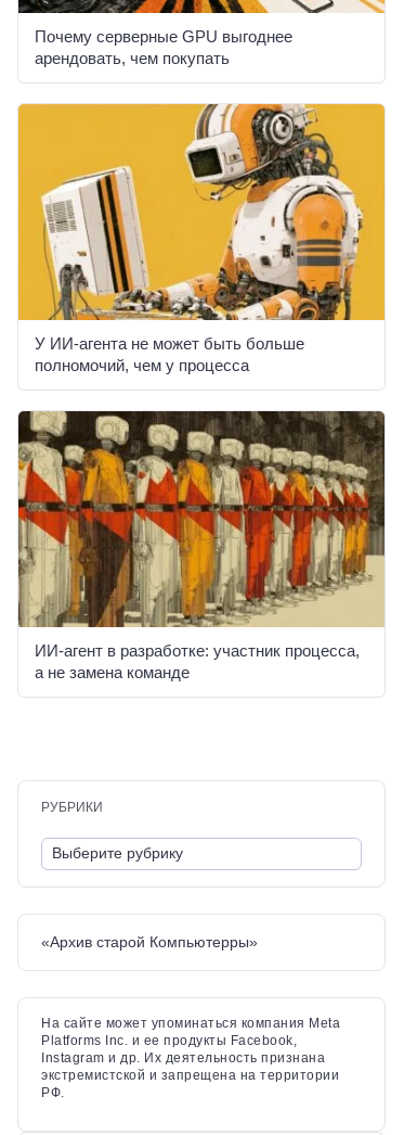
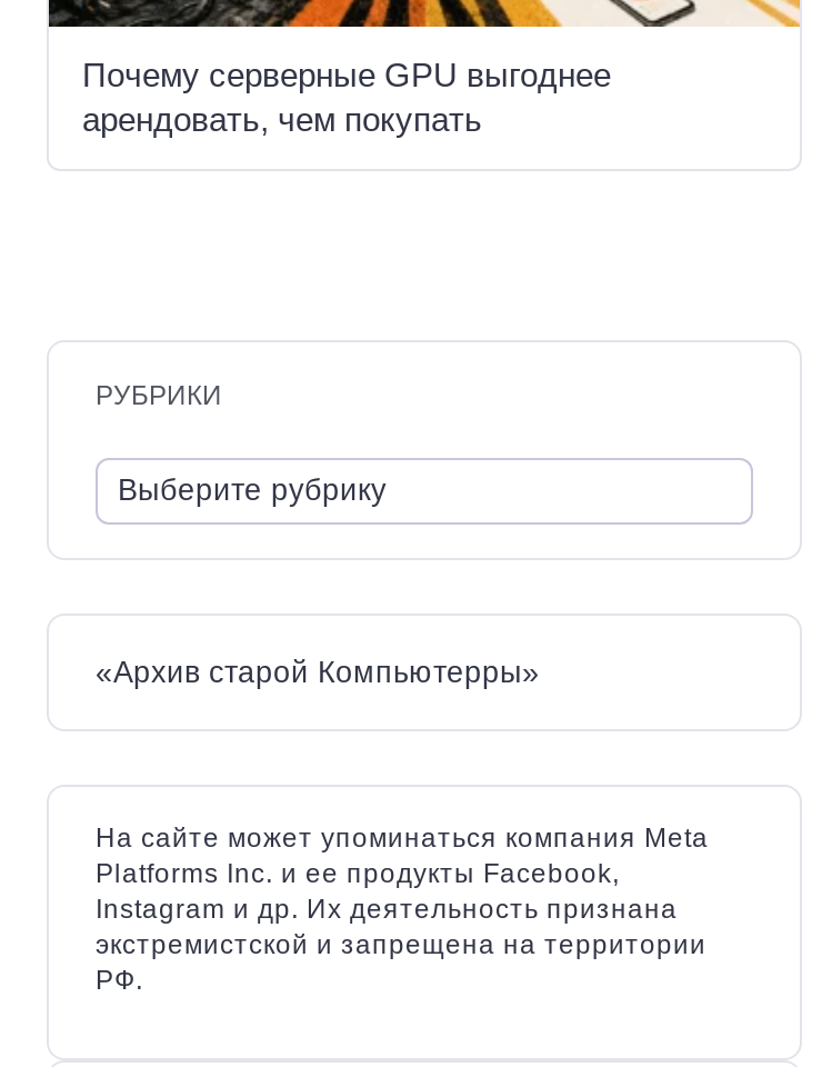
[17,103,383,374] [image] | У ИИ-агента не может быть больше | полномочий, чем у процесса -> none
[17,410,386,681] [image] | ИИ-агент в разработке: участник процесса, | а не замена команде -> none

